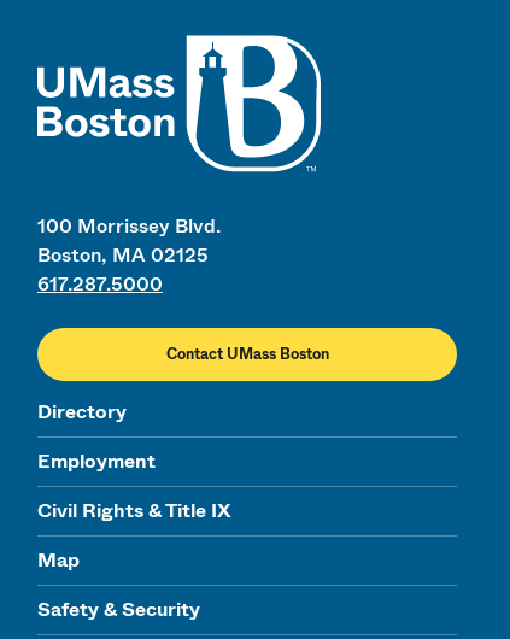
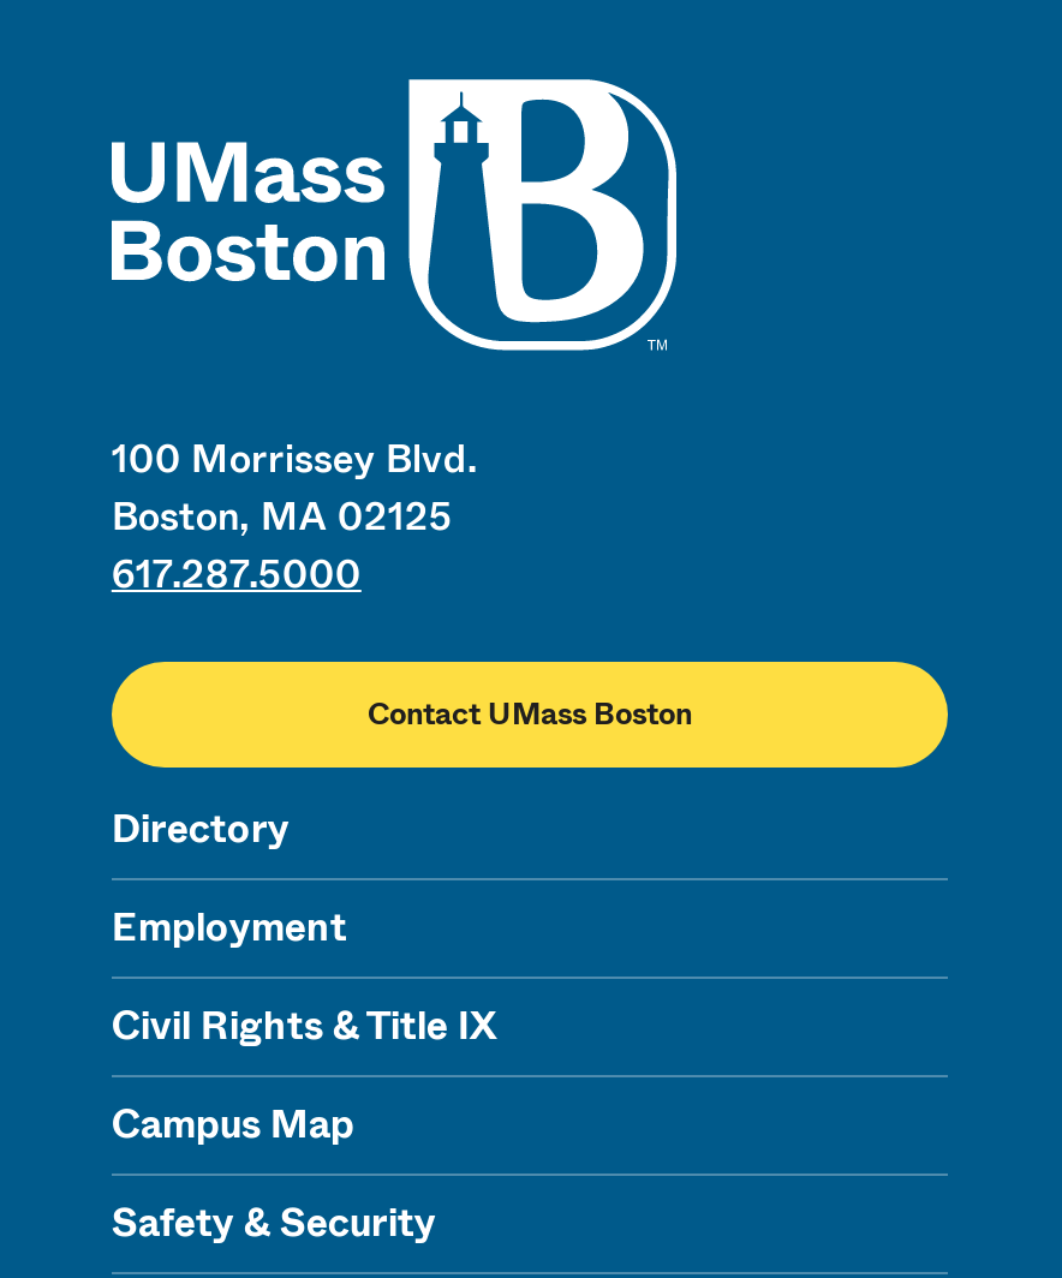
[37,546,79,574] Map -> [111,1096,354,1151] Campus Map

